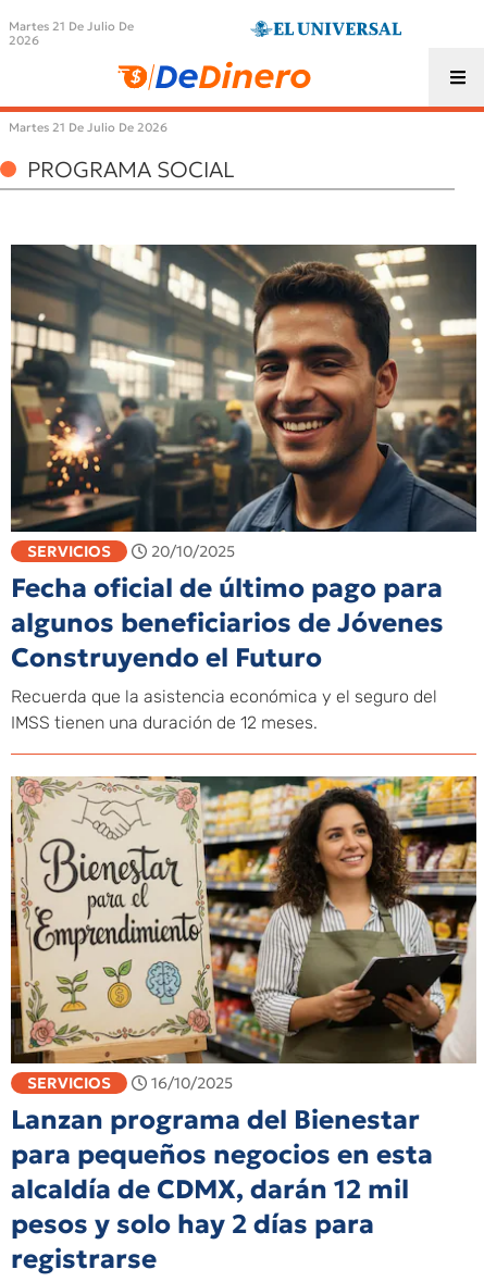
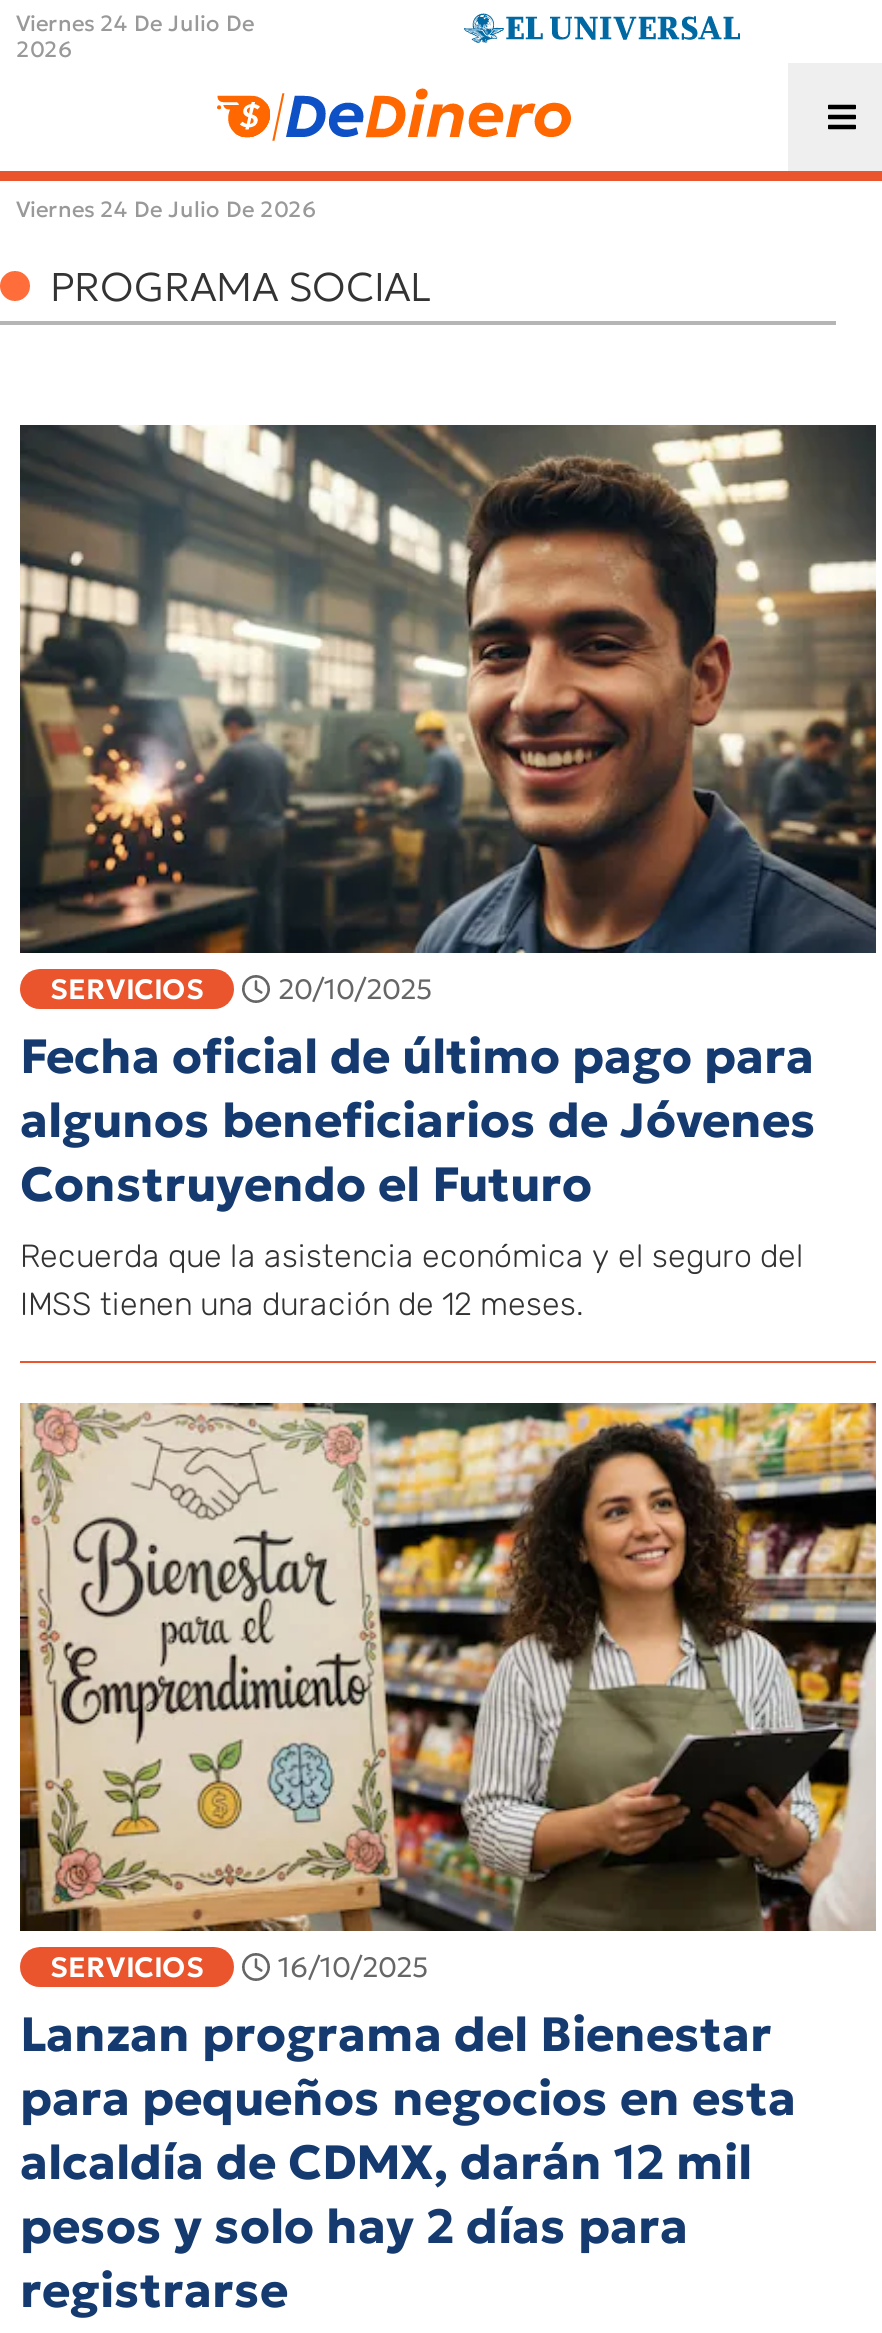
[9,18,134,34] Martes 21 De Julio De -> [16,9,254,37] Viernes 24 De Julio De
[9,120,167,135] Martes 21 De Julio De 2026 -> [16,195,316,223] Viernes 24 De Julio De 2026

